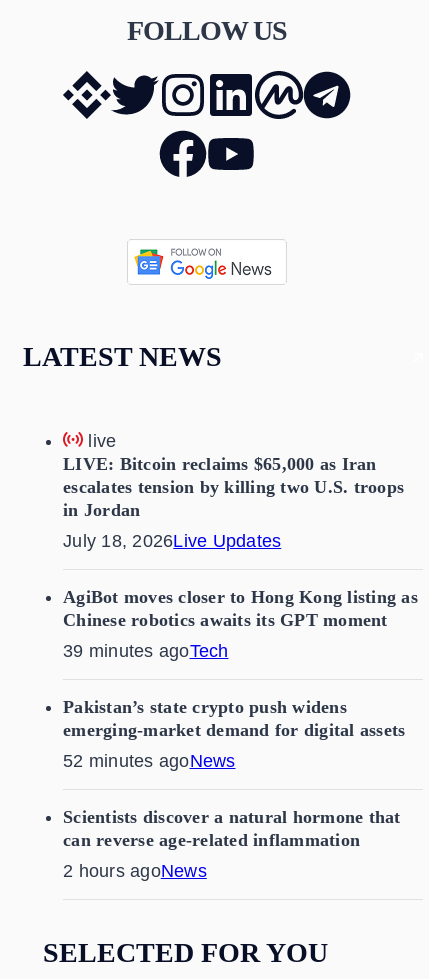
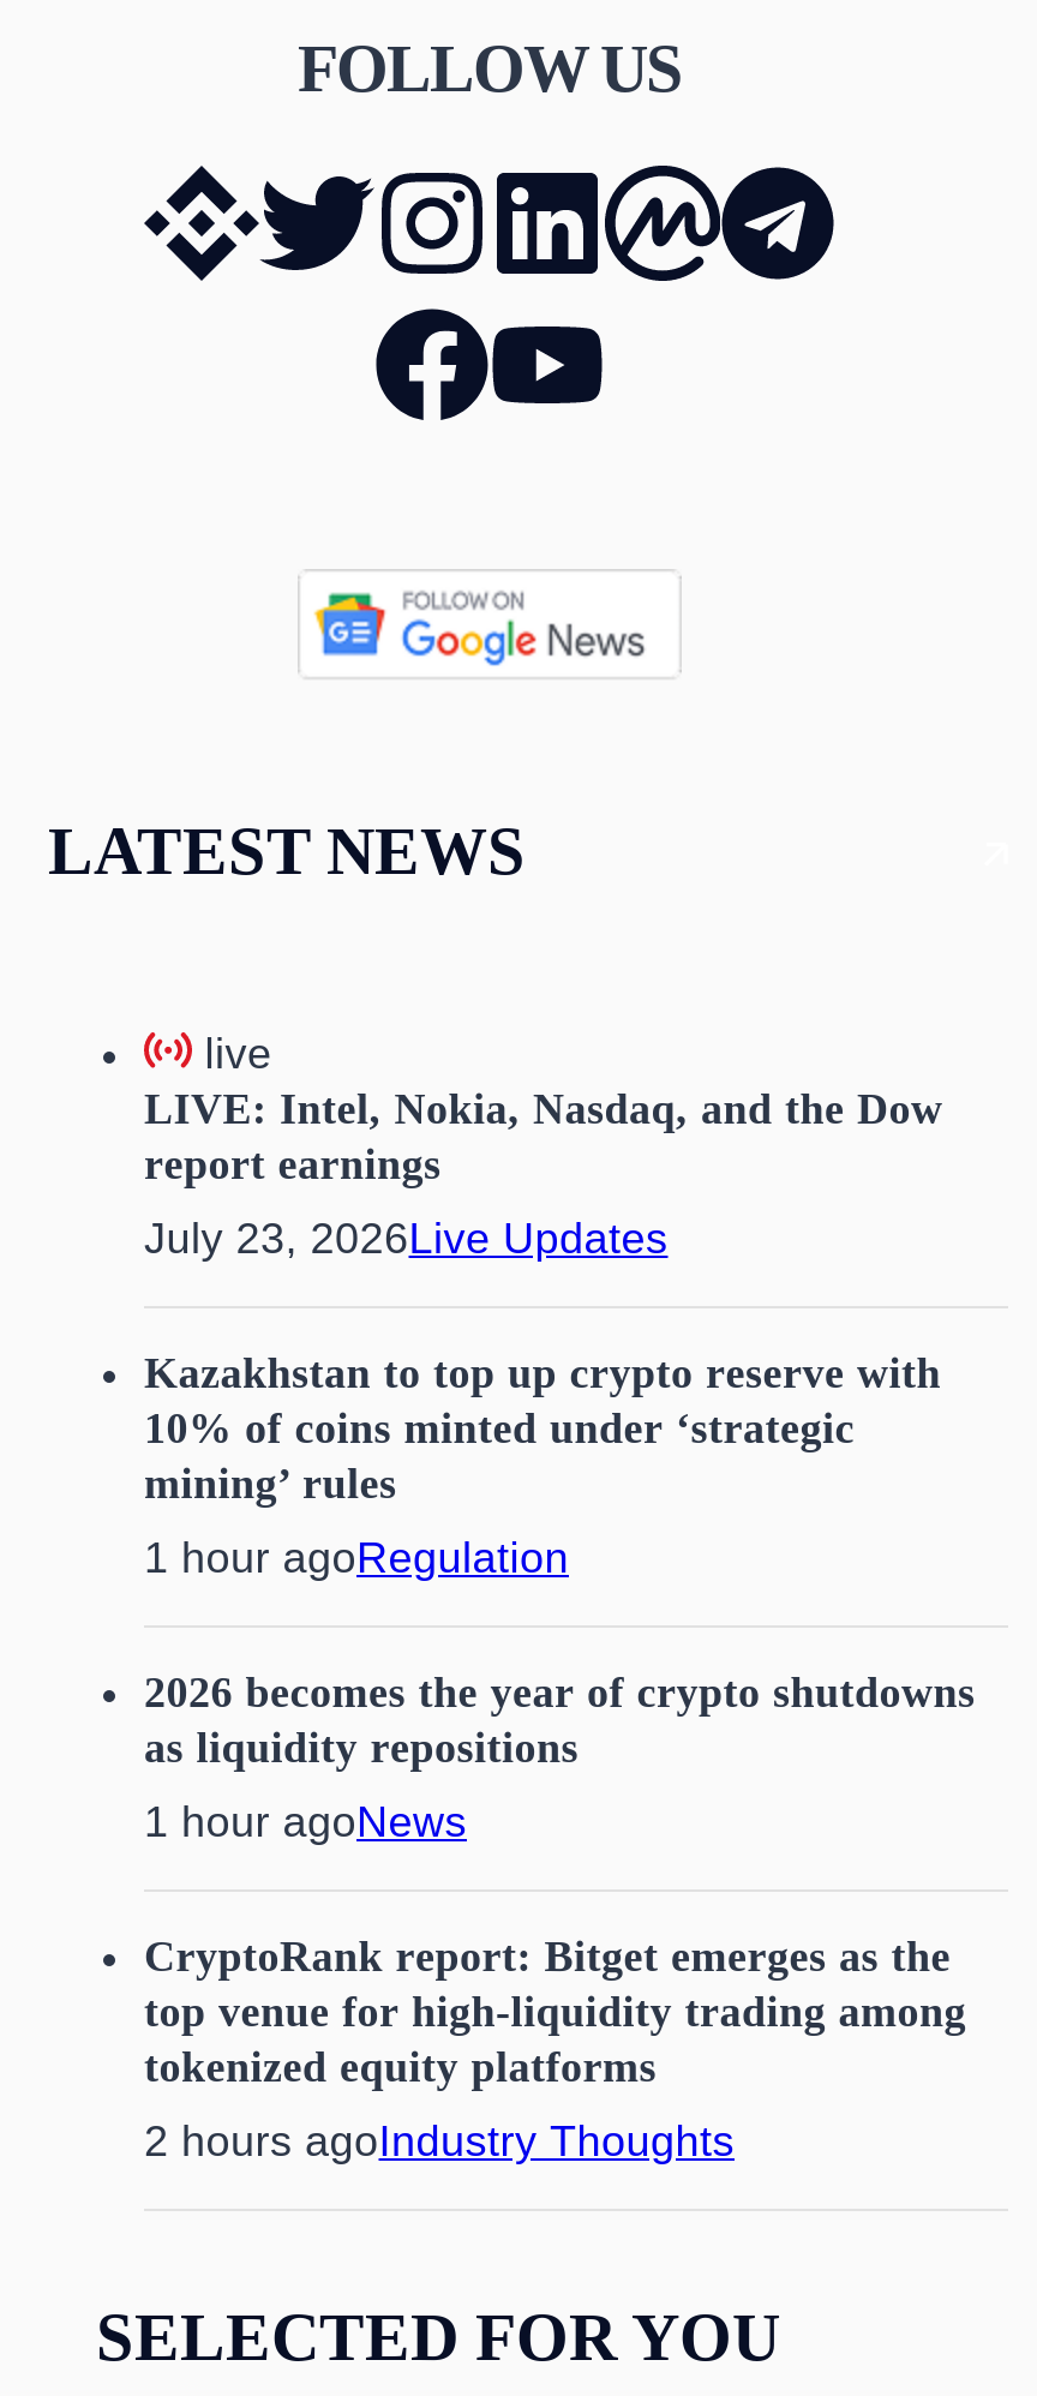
[63,454,404,520] LIVE: Bitcoin reclaims $65,000 as Iran | escalates tension by killing two U.S. troops | in Jordan -> [144,1085,943,1188] LIVE: Intel, Nokia, Nasdaq, and the Dow | report earnings
[63,531,281,551] July 18, 2026Live Updates -> [144,1215,668,1263] July 23, 2026Live Updates
[63,587,418,630] AgiBot moves closer to Hong Kong listing as | Chinese robotics awaits its GPT moment -> [144,1349,941,1508] Kazakhstan to top up crypto reserve with | 10% of coins minted under ‘strategic | mining’ rules
[63,641,228,661] 39 minutes agoTech -> [144,1534,569,1582] 1 hour agoRegulation
[63,697,405,740] Pakistan’s state crypto push widens | emerging-market demand for digital assets -> [144,1669,975,1772] 2026 becomes the year of crypto shutdowns | as liquidity repositions
[63,751,235,771] 52 minutes agoNews -> [144,1798,467,1846] 1 hour agoNews
[63,807,400,850] Scientists discover a natural hormone that | can reverse age-related inflammation -> [144,1933,966,2091] CryptoRank report: Bitget emerges as the | top venue for high-liquidity trading among | tokenized equity platforms
[63,861,207,881] 2 hours agoNews -> [144,2118,735,2166] 2 hours agoIndustry Thoughts

